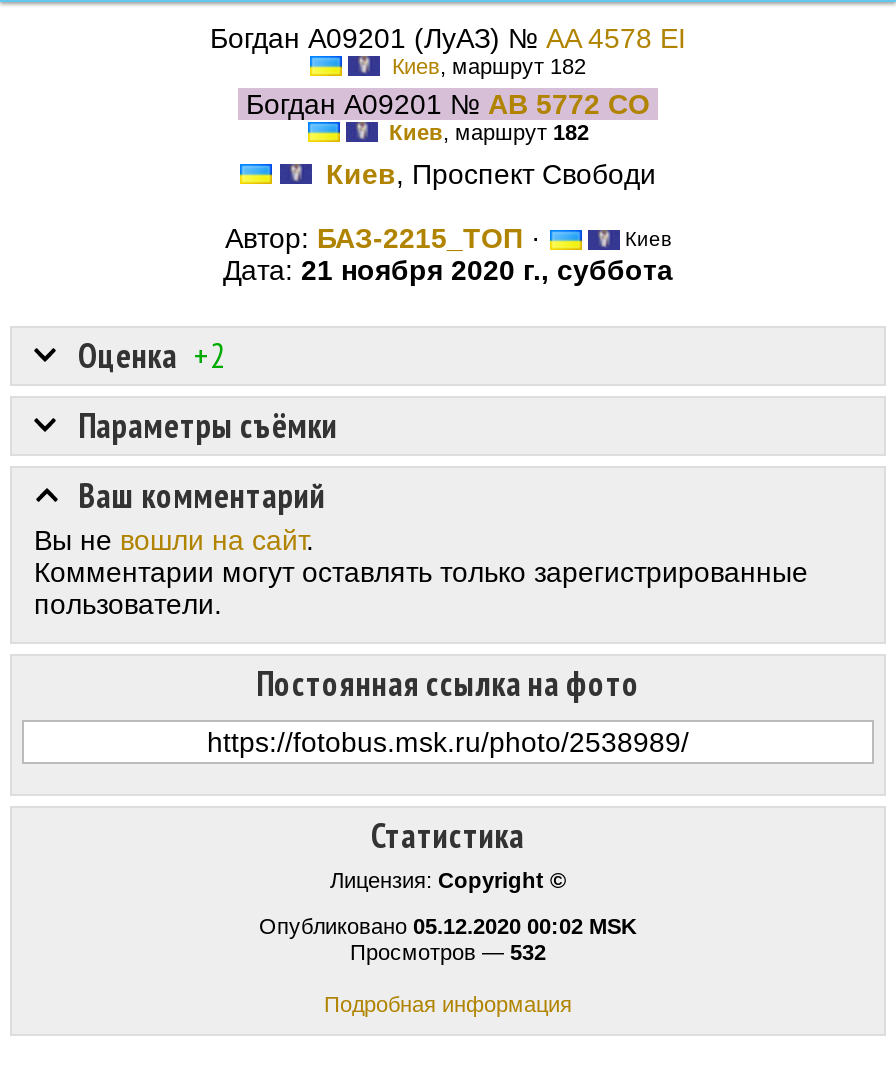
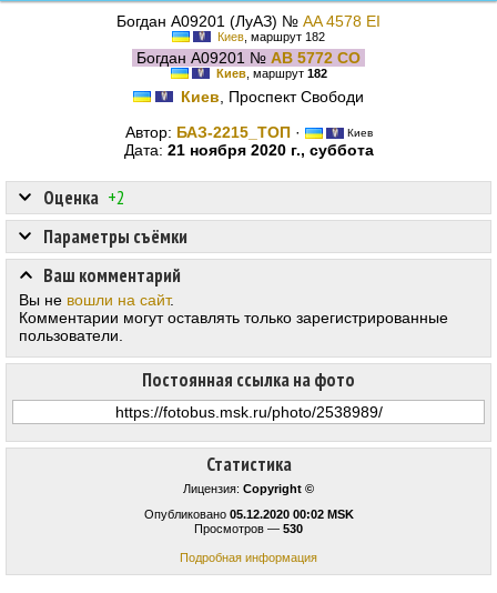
[350,940,546,964] Просмотров — 532 -> [194,522,303,535] Просмотров — 530

